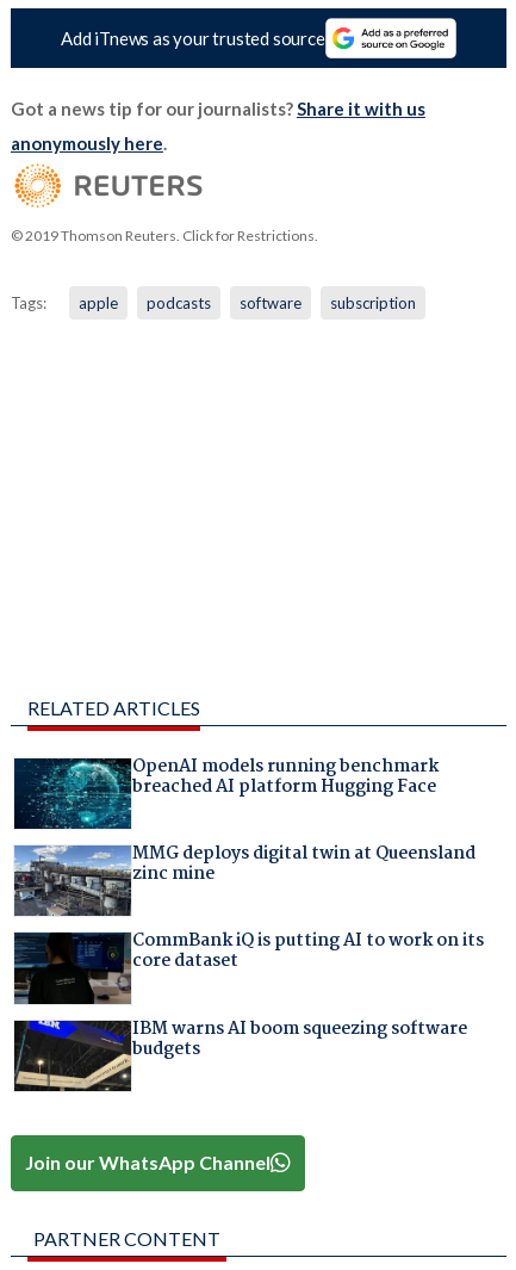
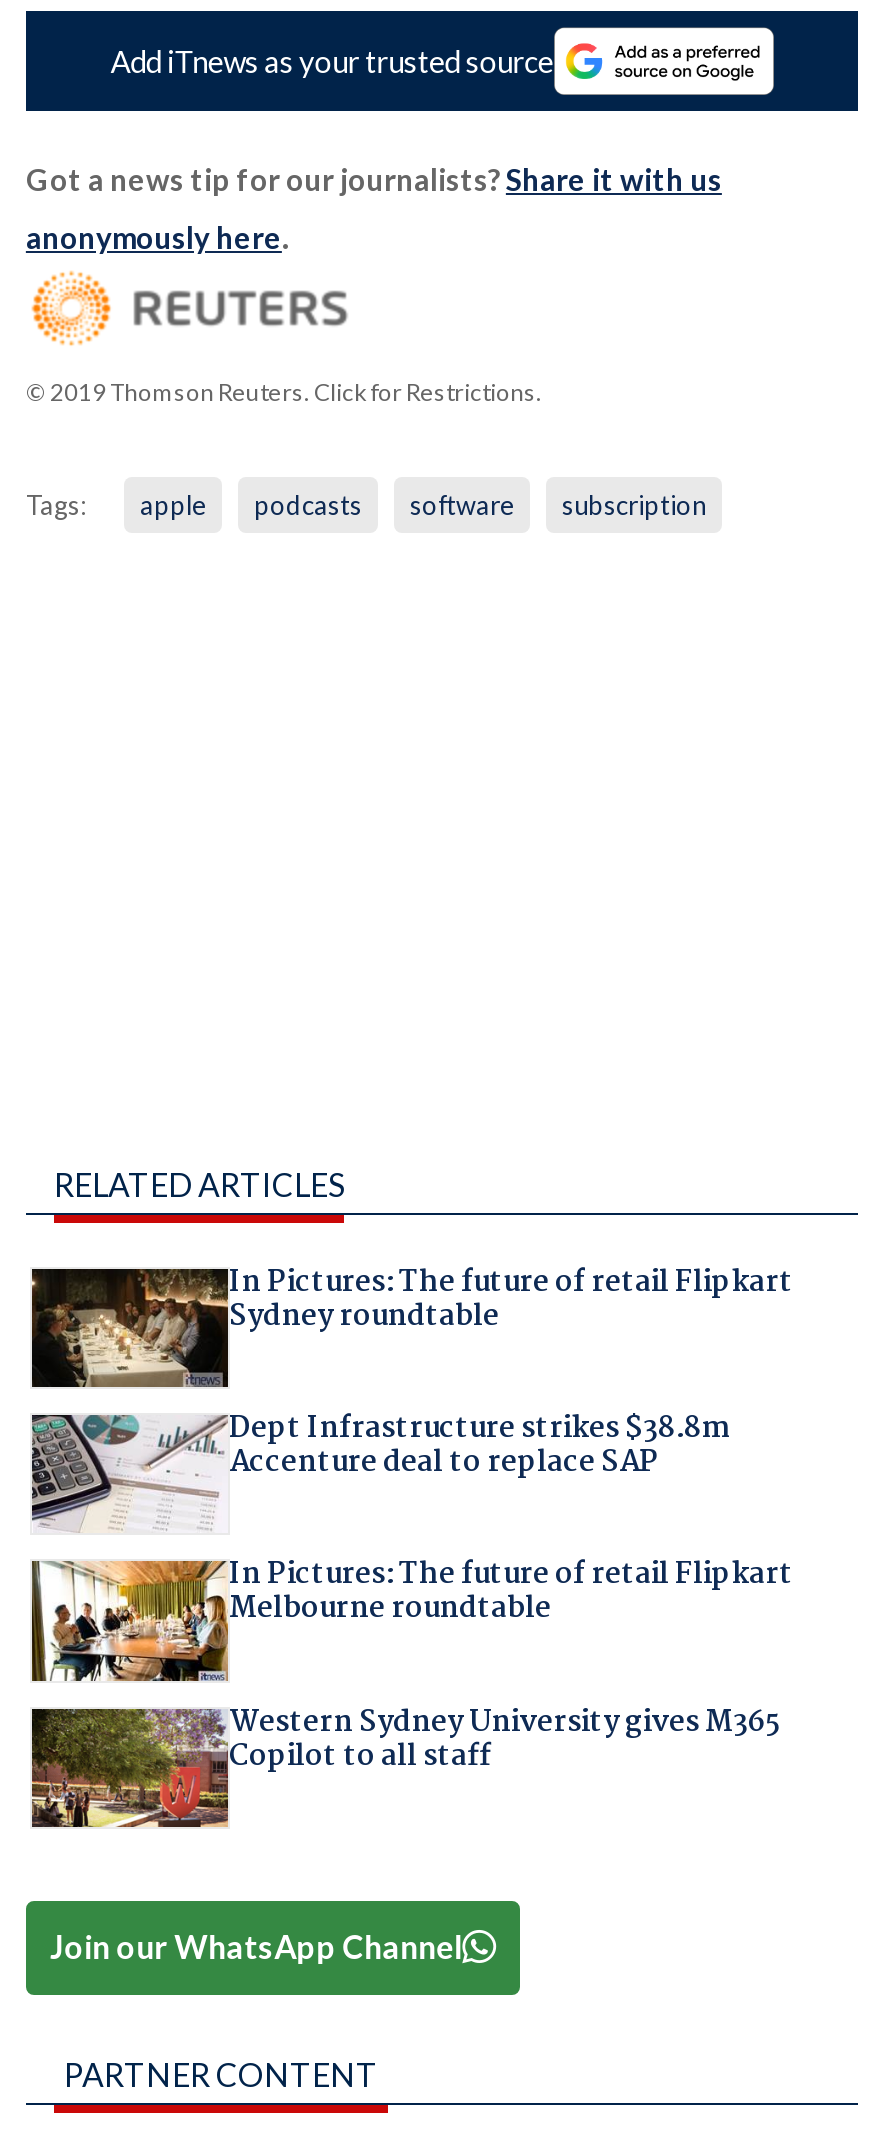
[13,752,438,830] [image] | OpenAI models running benchmark | breached AI platform Hugging Face -> [30,1258,793,1389] [image] | In Pictures: The future of retail Flipkart | Sydney roundtable
[13,840,475,917] [image] | MMG deploys digital twin at Queensland | zinc mine -> [30,1405,729,1533] [image] | Dept Infrastructure strikes $38.8m | Accenture deal to replace SAP
[13,927,483,1005] [image] | CommBank iQ is putting AI to work on its | core dataset -> [30,1552,793,1683] [image] | In Pictures: The future of retail Flipkart | Melbourne roundtable
[14,1015,467,1092] [image] | IBM warns AI boom squeezing software | budgets -> [30,1699,781,1829] [image] | Western Sydney University gives M365 | Copilot to all staff

